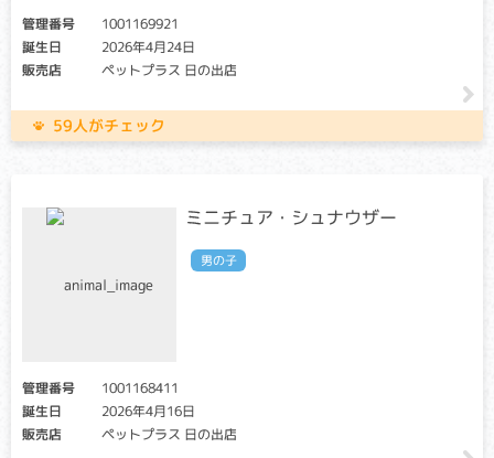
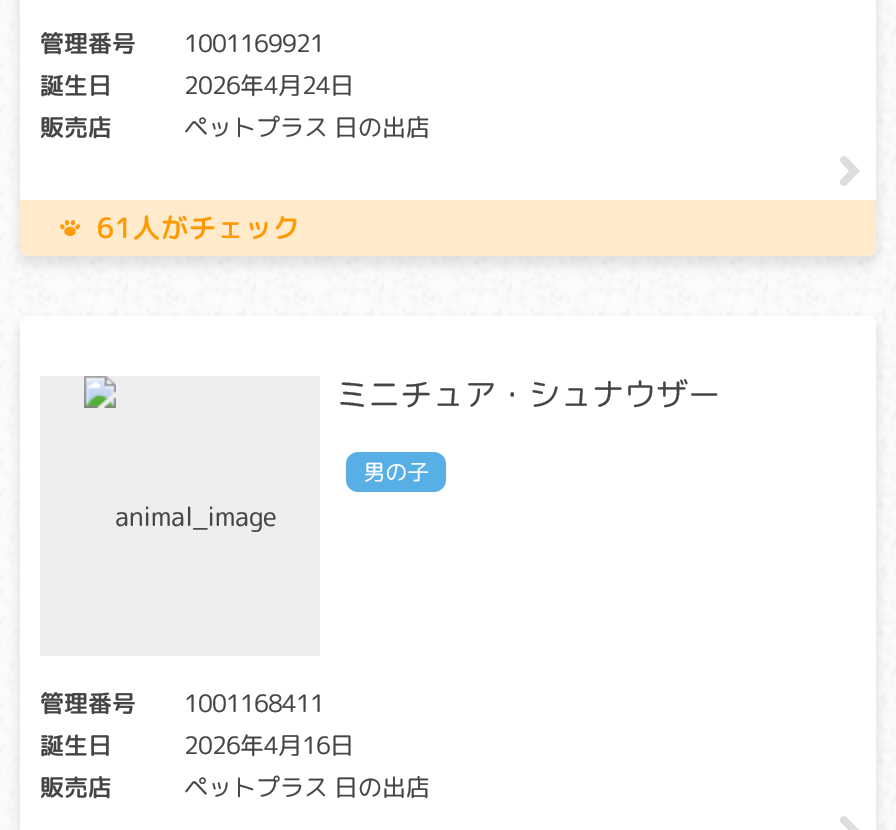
[53,115,166,136] 59人がチェック -> [96,208,300,246] 61人がチェック

